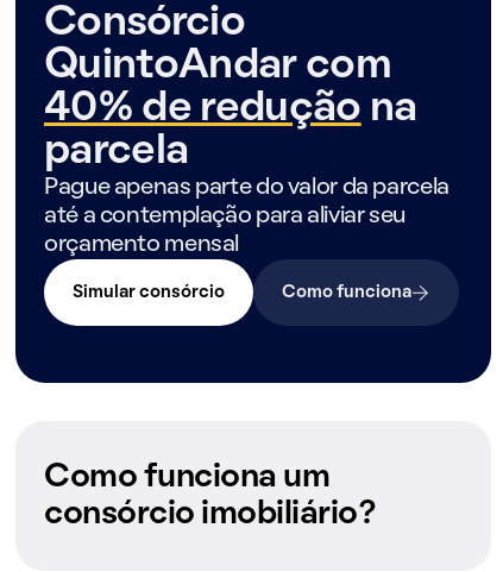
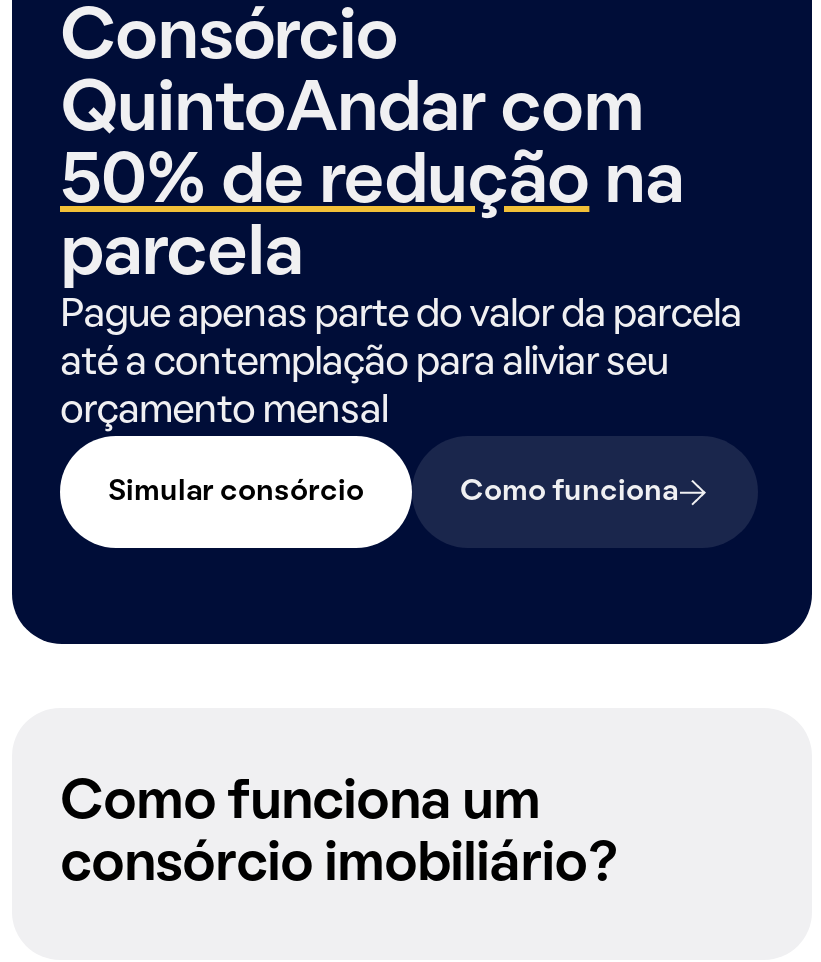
[44,90,417,128] 40% de redução na -> [60,152,683,216] 50% de redução na

